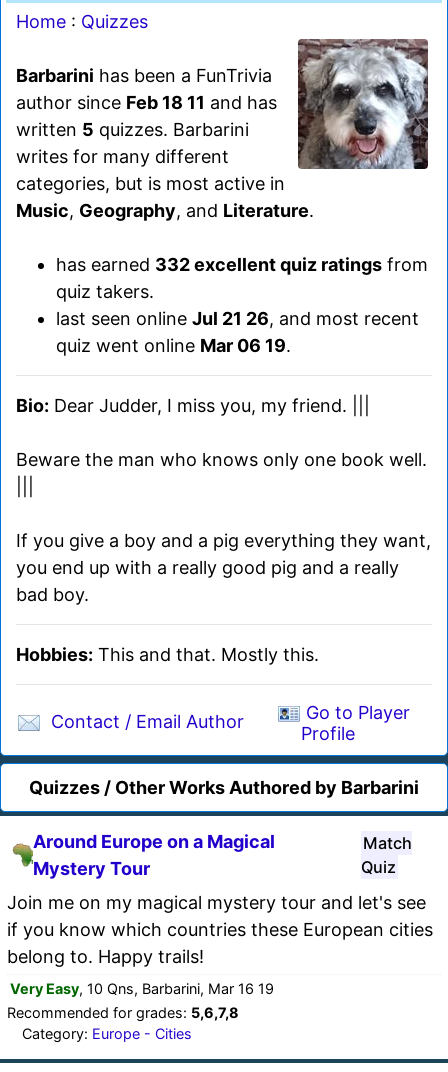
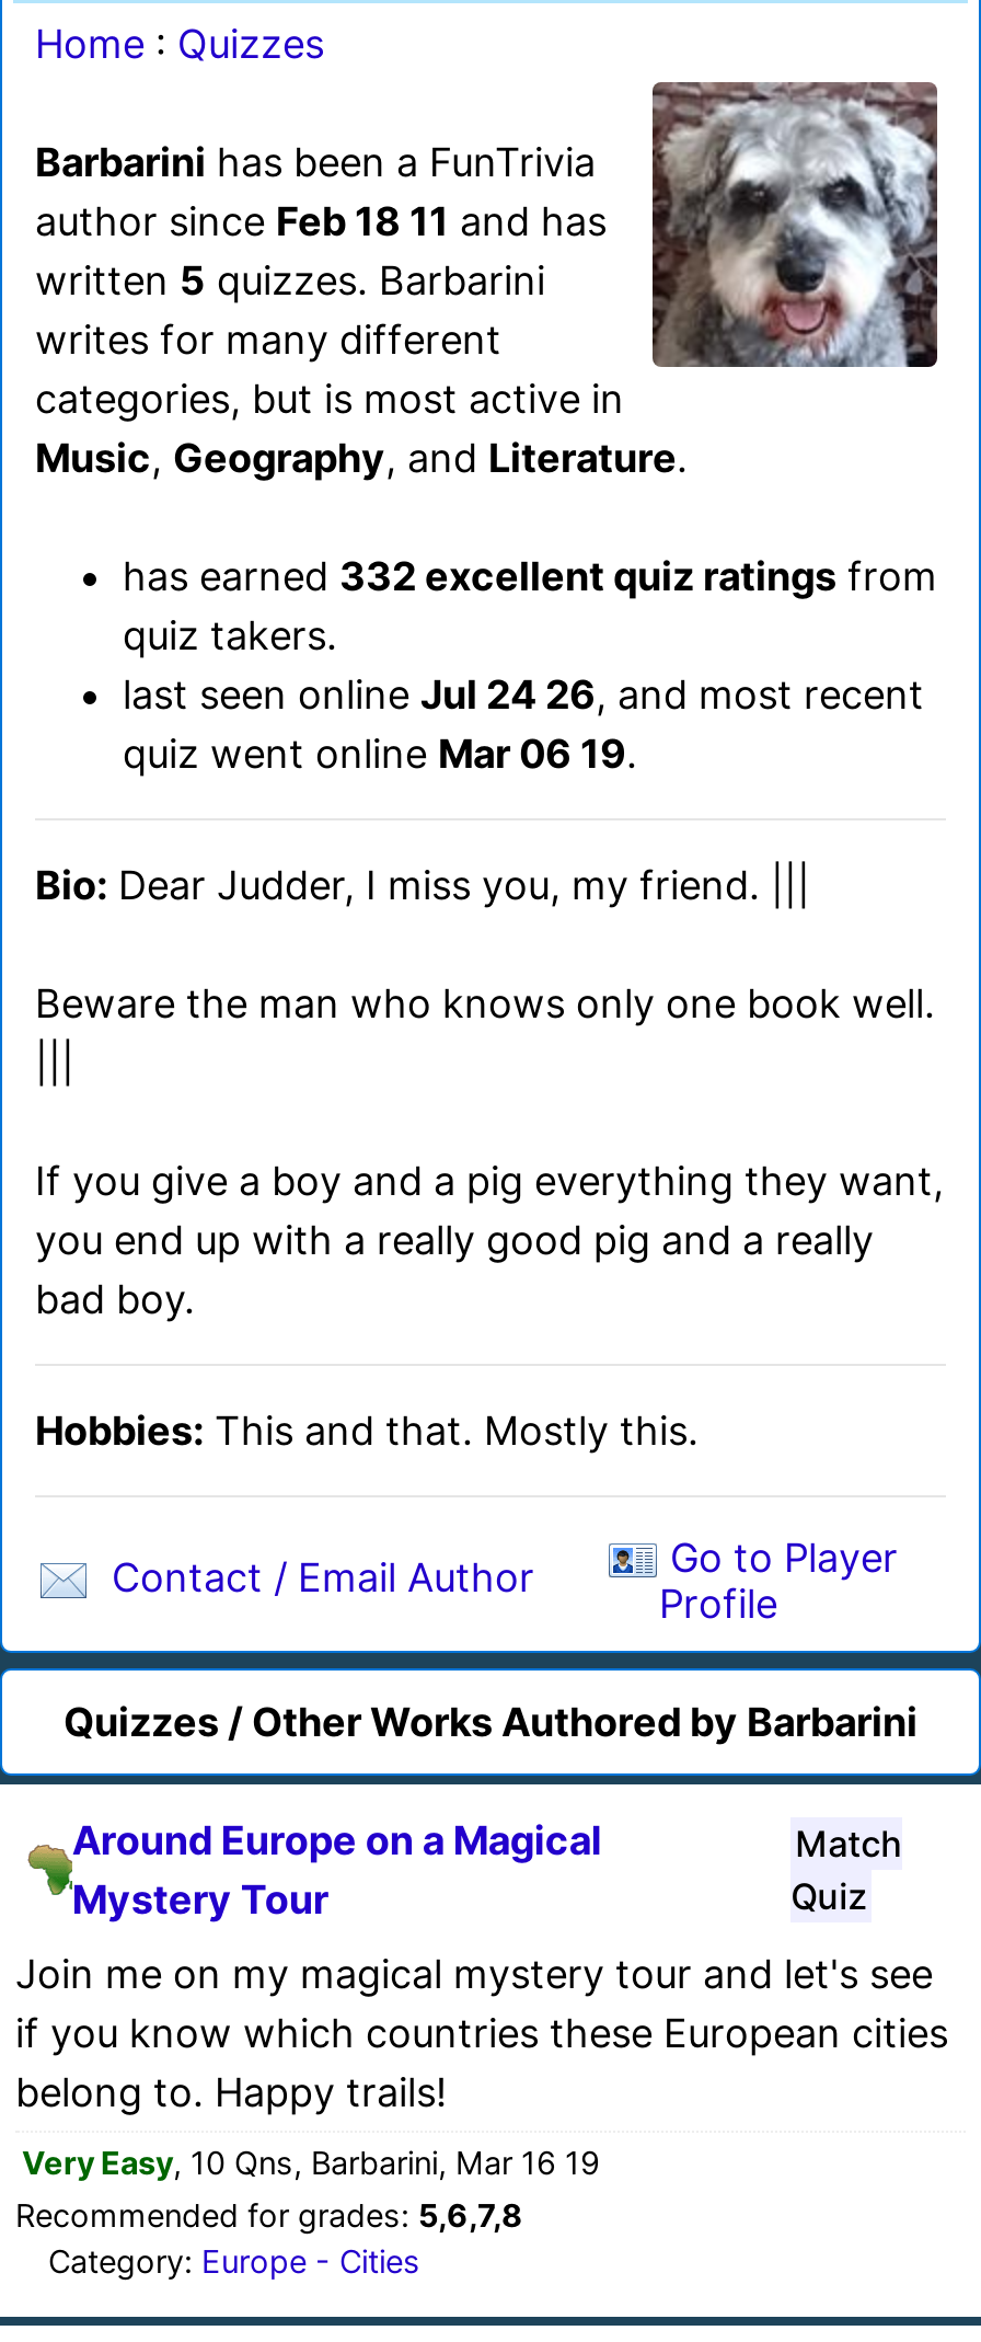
[56,308,419,329] last seen online Jul 21 26, and most recent -> [123,671,924,717] last seen online Jul 24 26, and most recent

